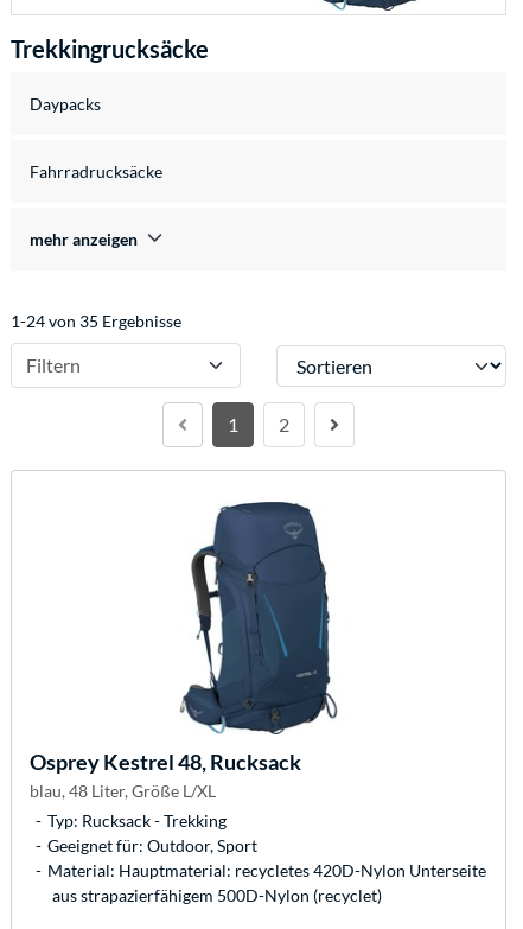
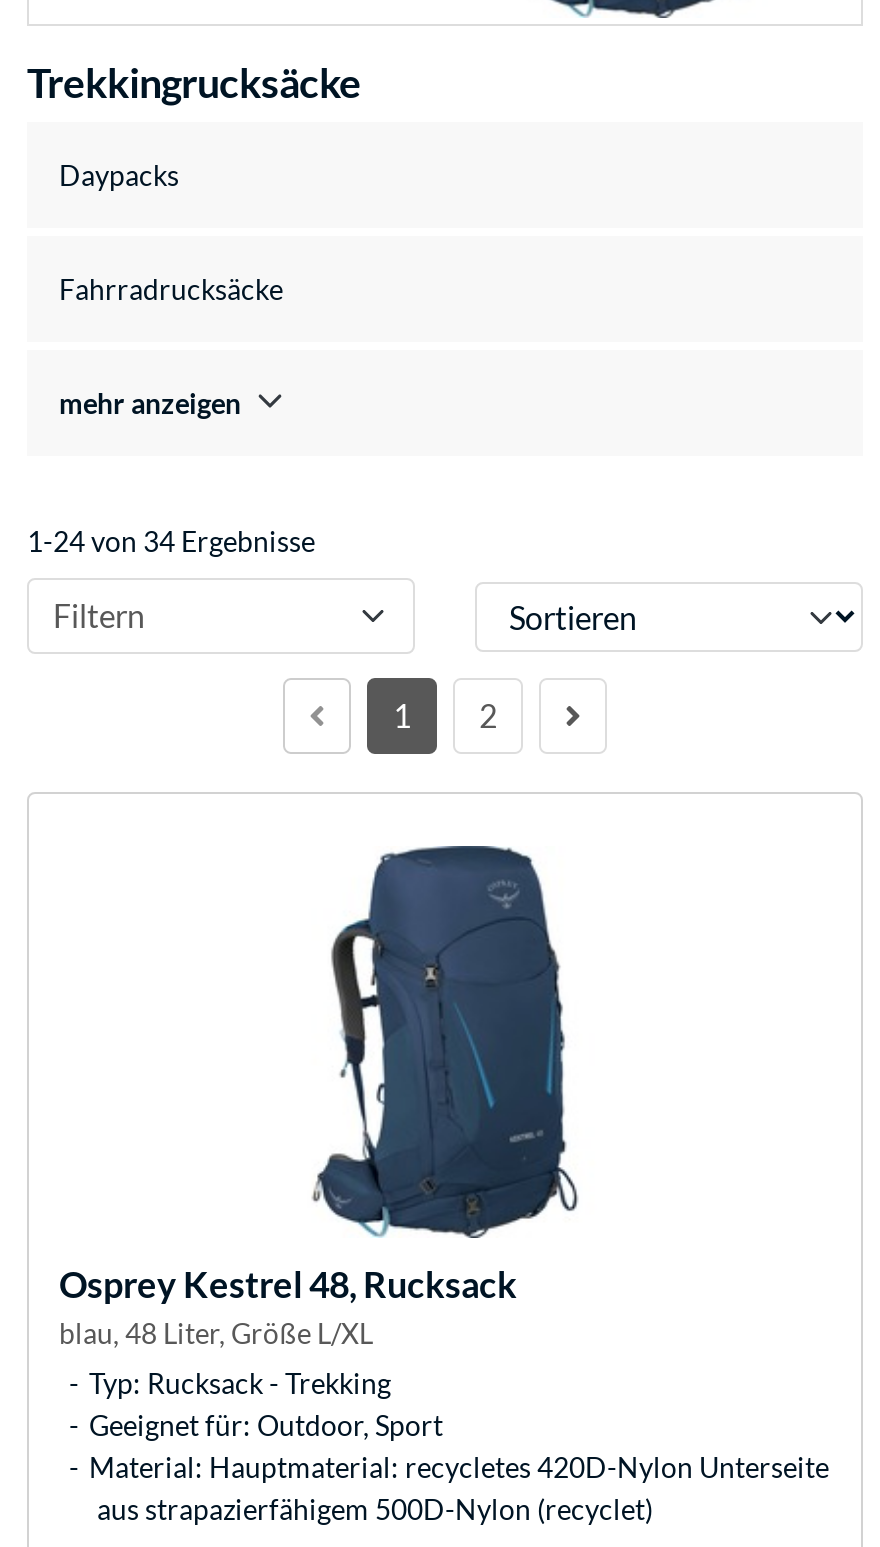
[11,311,181,331] 1-24 von 35 Ergebnisse -> [27,525,315,559] 1-24 von 34 Ergebnisse

